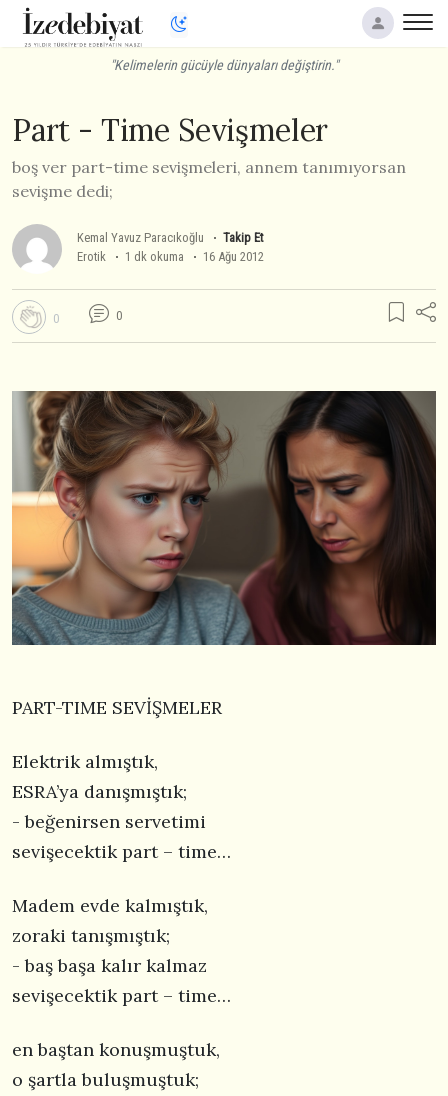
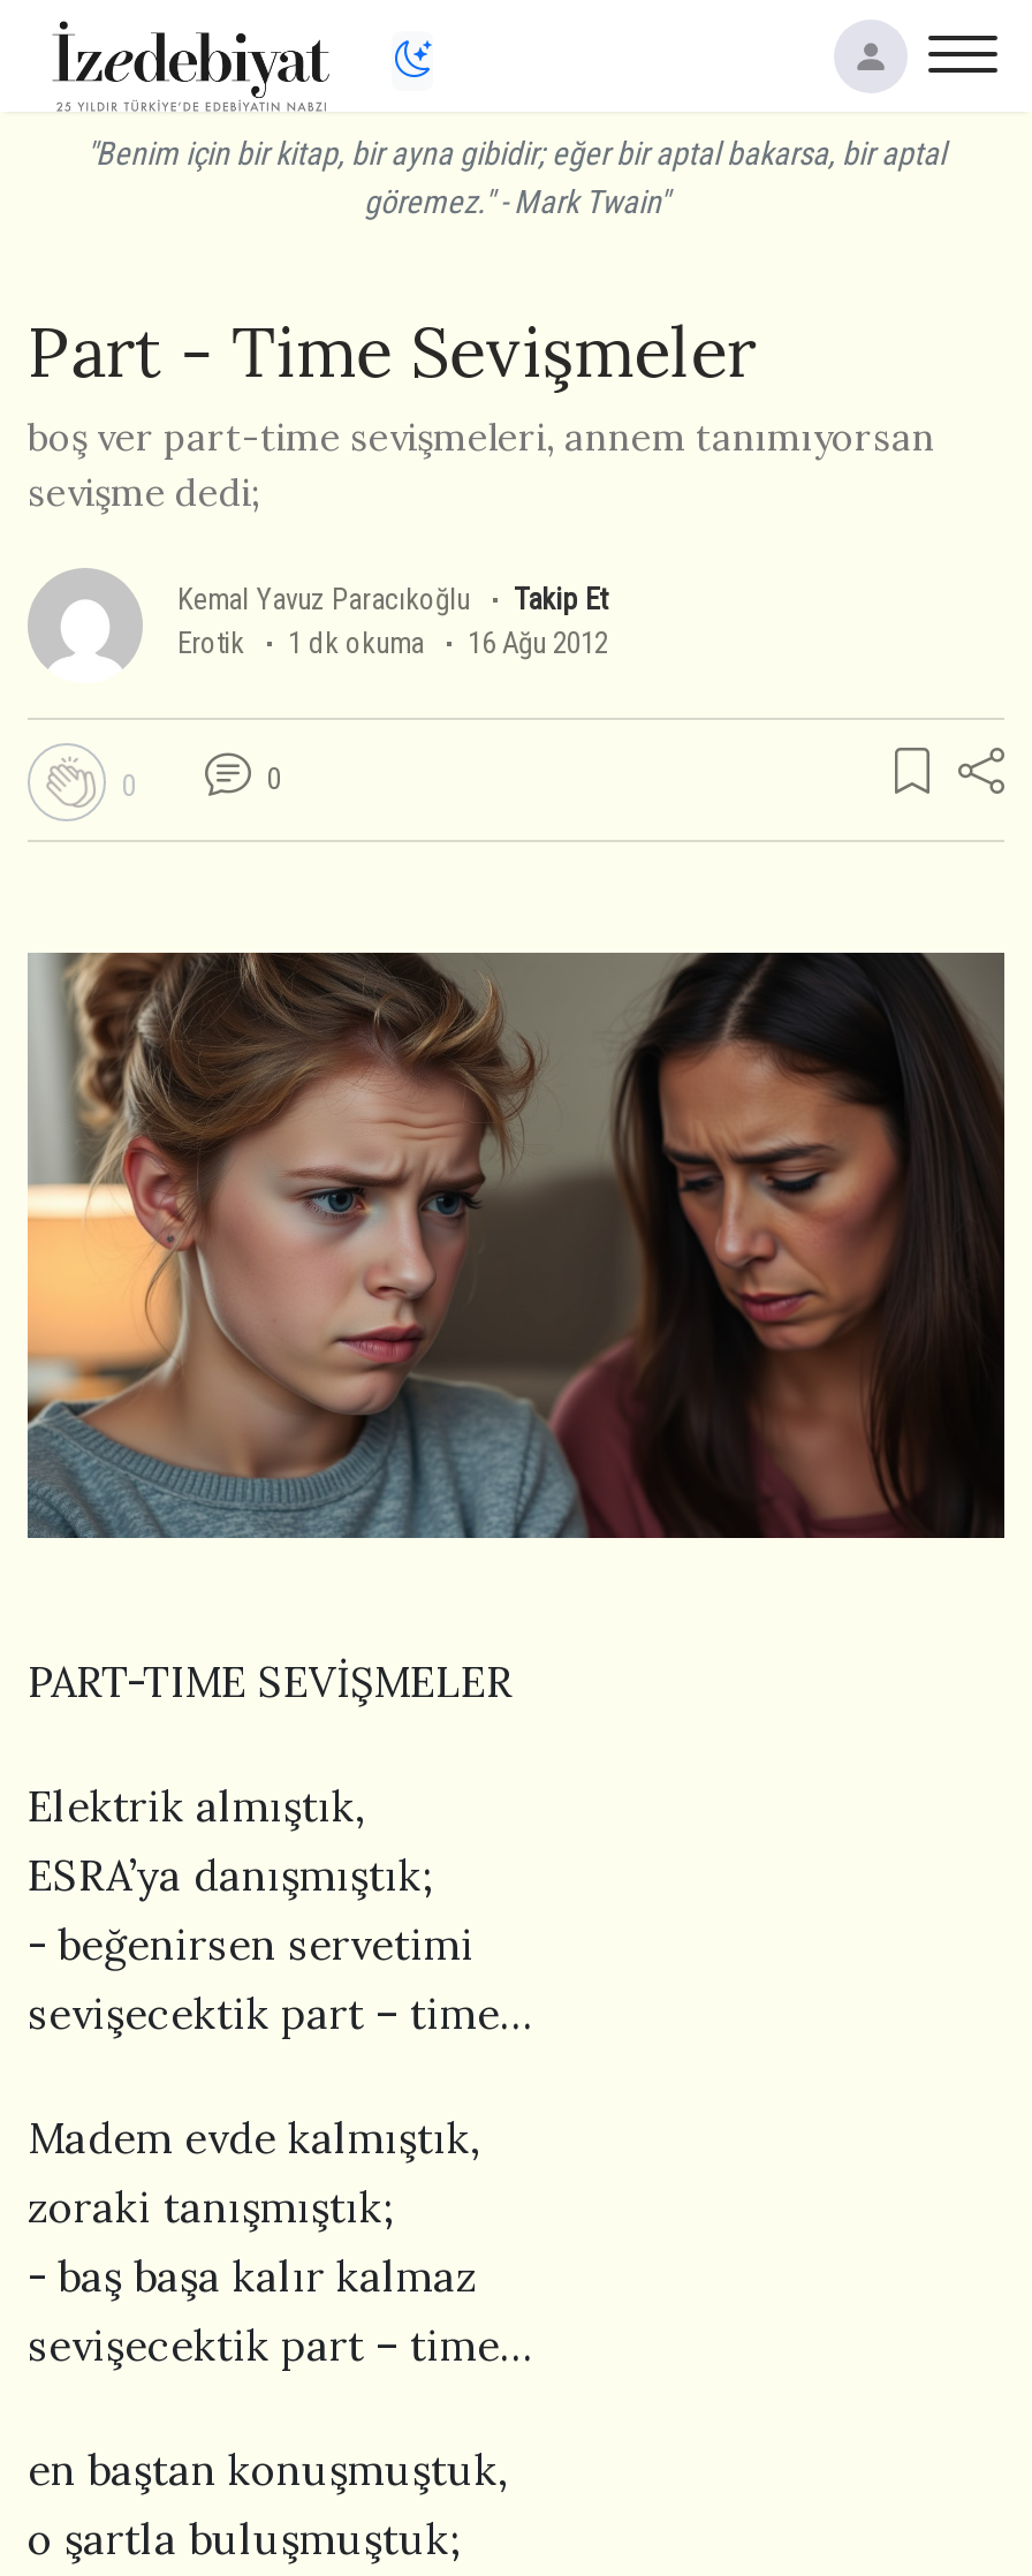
[110,57,338,73] "Kelimelerin gücüyle dünyaları değiştirin." -> [86,135,946,220] "Benim için bir kitap, bir ayna gibidir; eğer bir aptal bakarsa, bir aptal | göremez." - Mark Twain"

